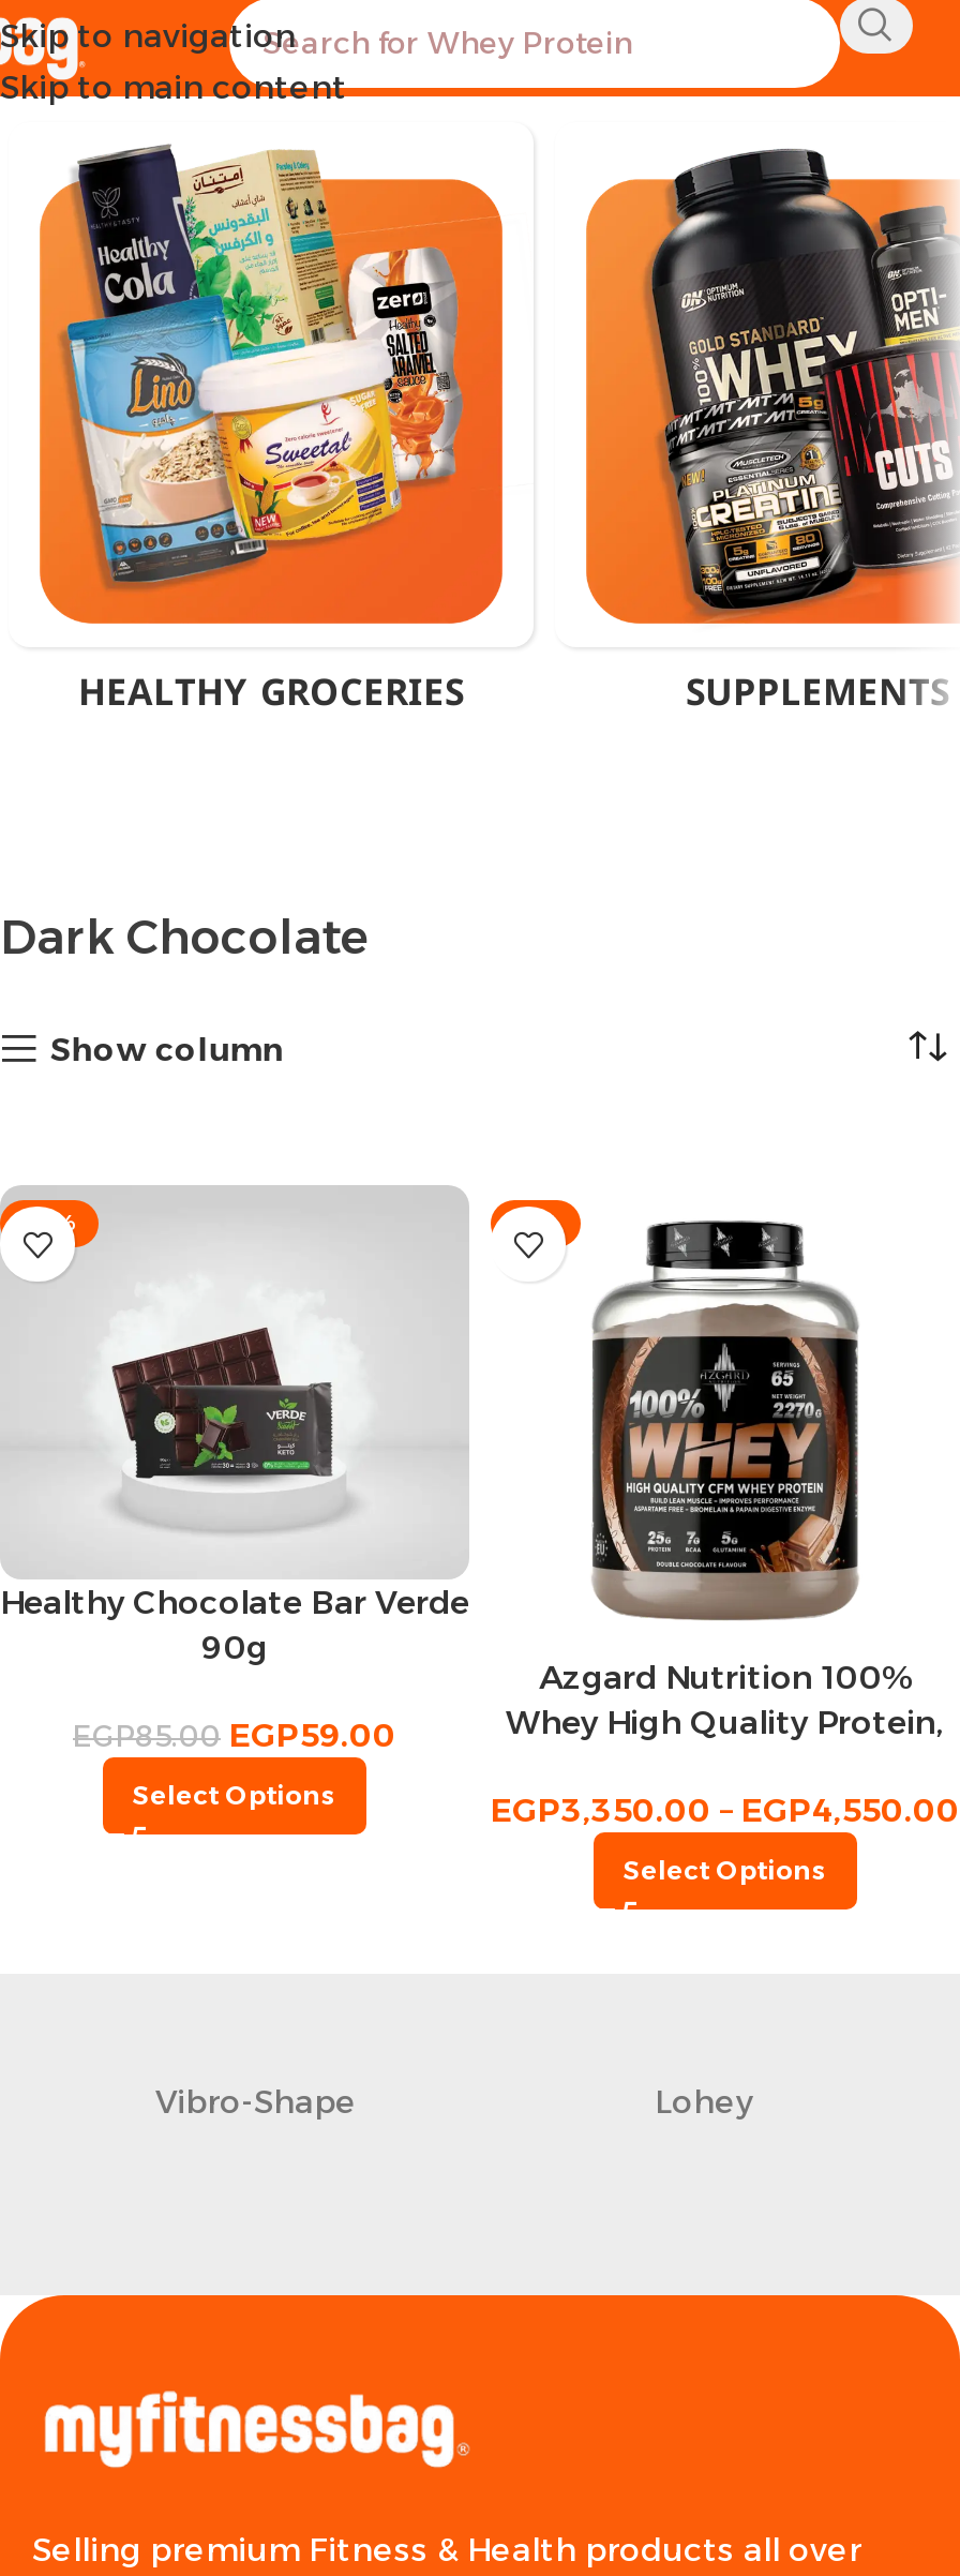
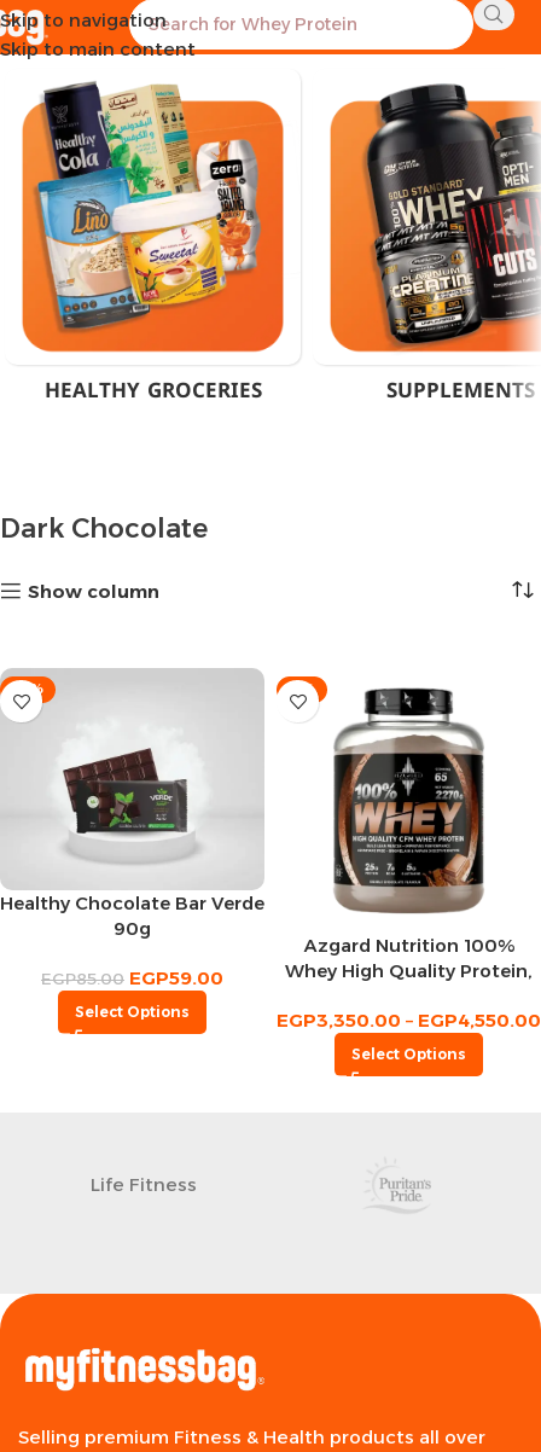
[155,2081,753,2122] Vibro-Shape | Lohey -> [91,1173,197,1196] Life Fitness

